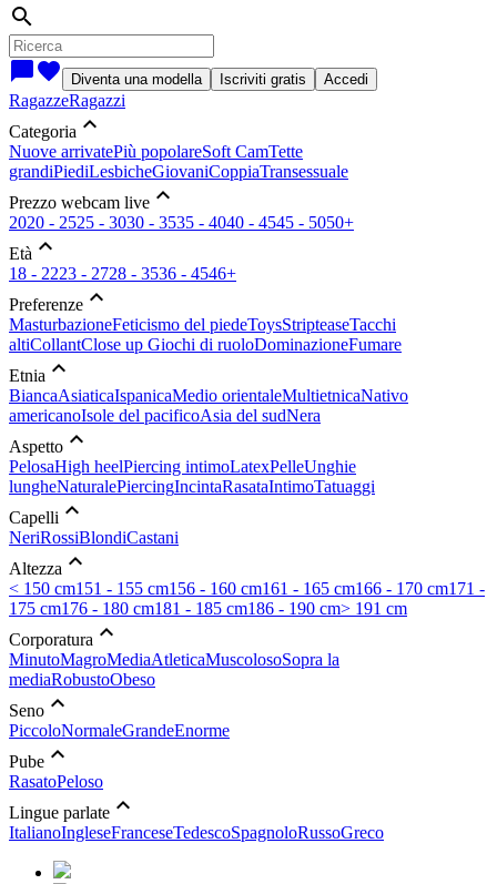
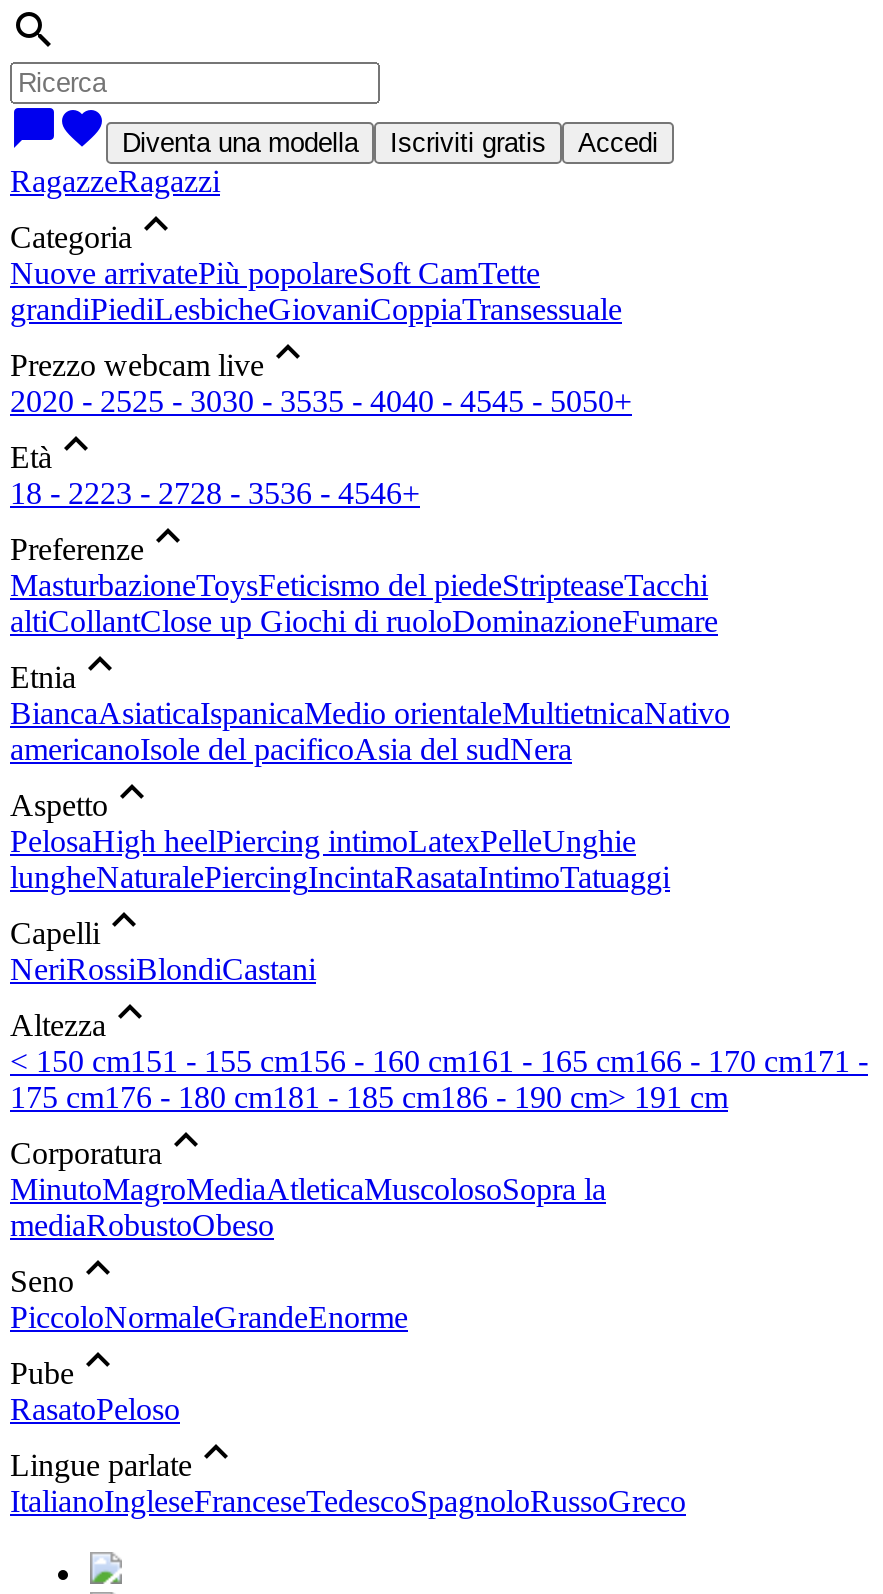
[9,315,396,334] MasturbazioneFeticismo del piedeToysStripteaseTacchi -> [10,568,708,602] MasturbazioneToysFeticismo del piedeStripteaseTacchi

